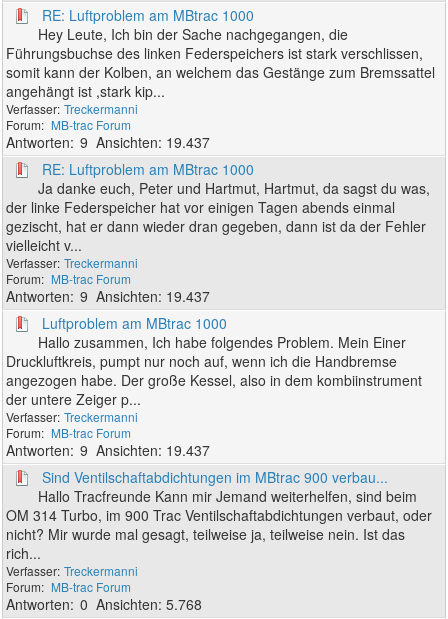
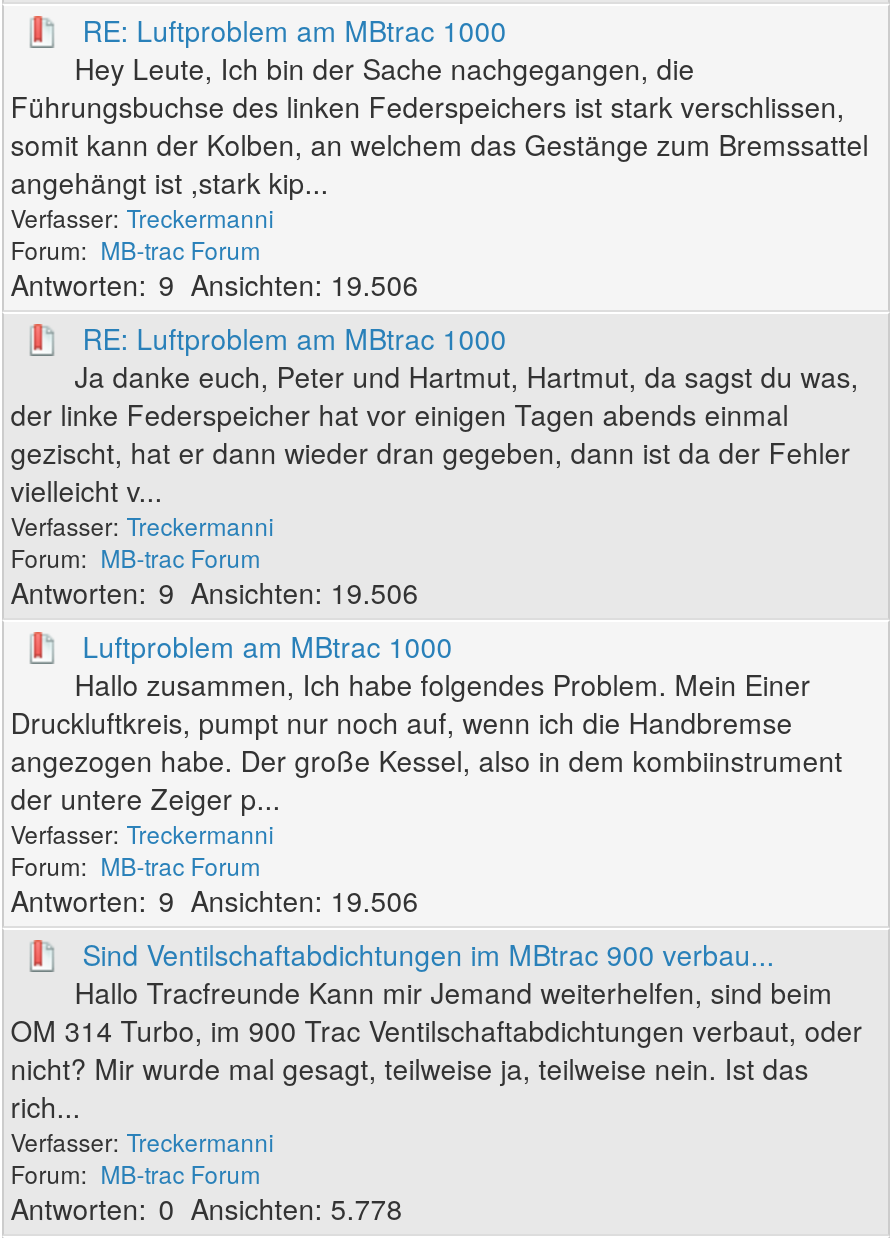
[166,132,210,152] 19.437 -> [330,264,418,304] 19.506
[166,286,210,306] 19.437 -> [330,572,418,612] 19.506
[166,440,210,460] 19.437 -> [330,880,418,920] 19.506
[166,594,202,614] 5.768 -> [330,1188,402,1228] 5.778

